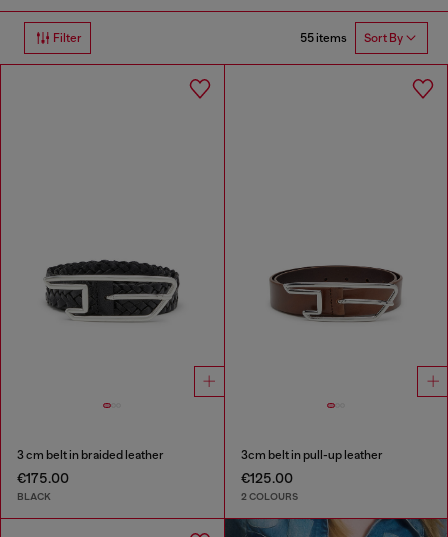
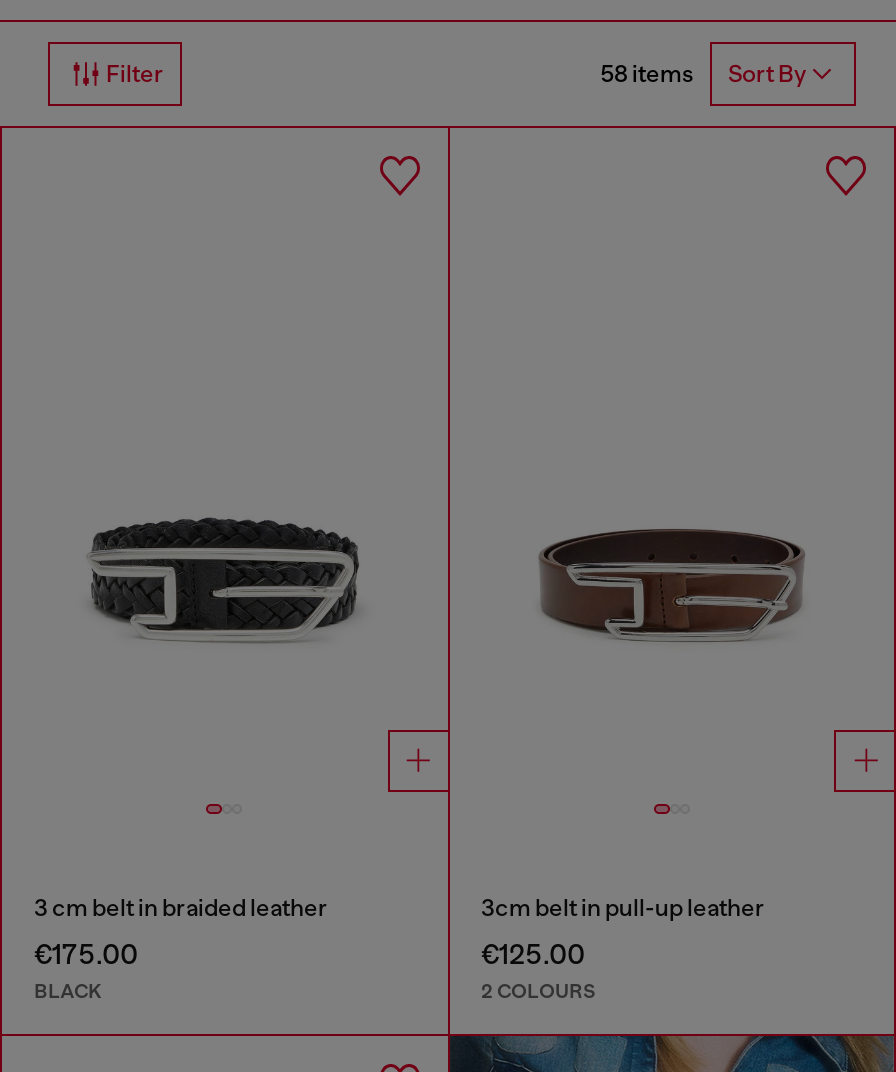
[300,31,403,45] 55 items Sort By -> [600,60,806,89] 58 items Sort By

